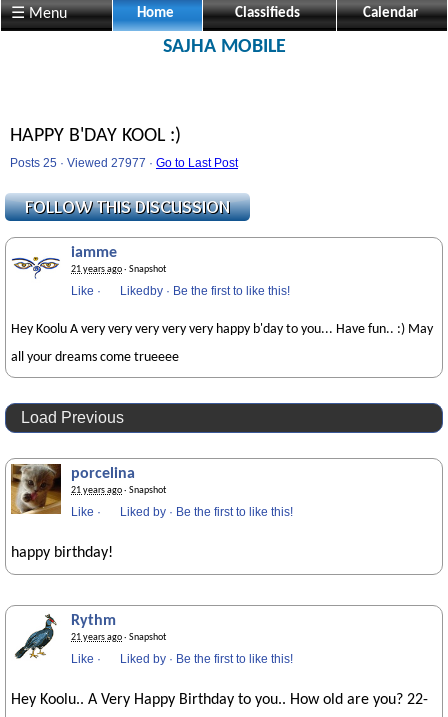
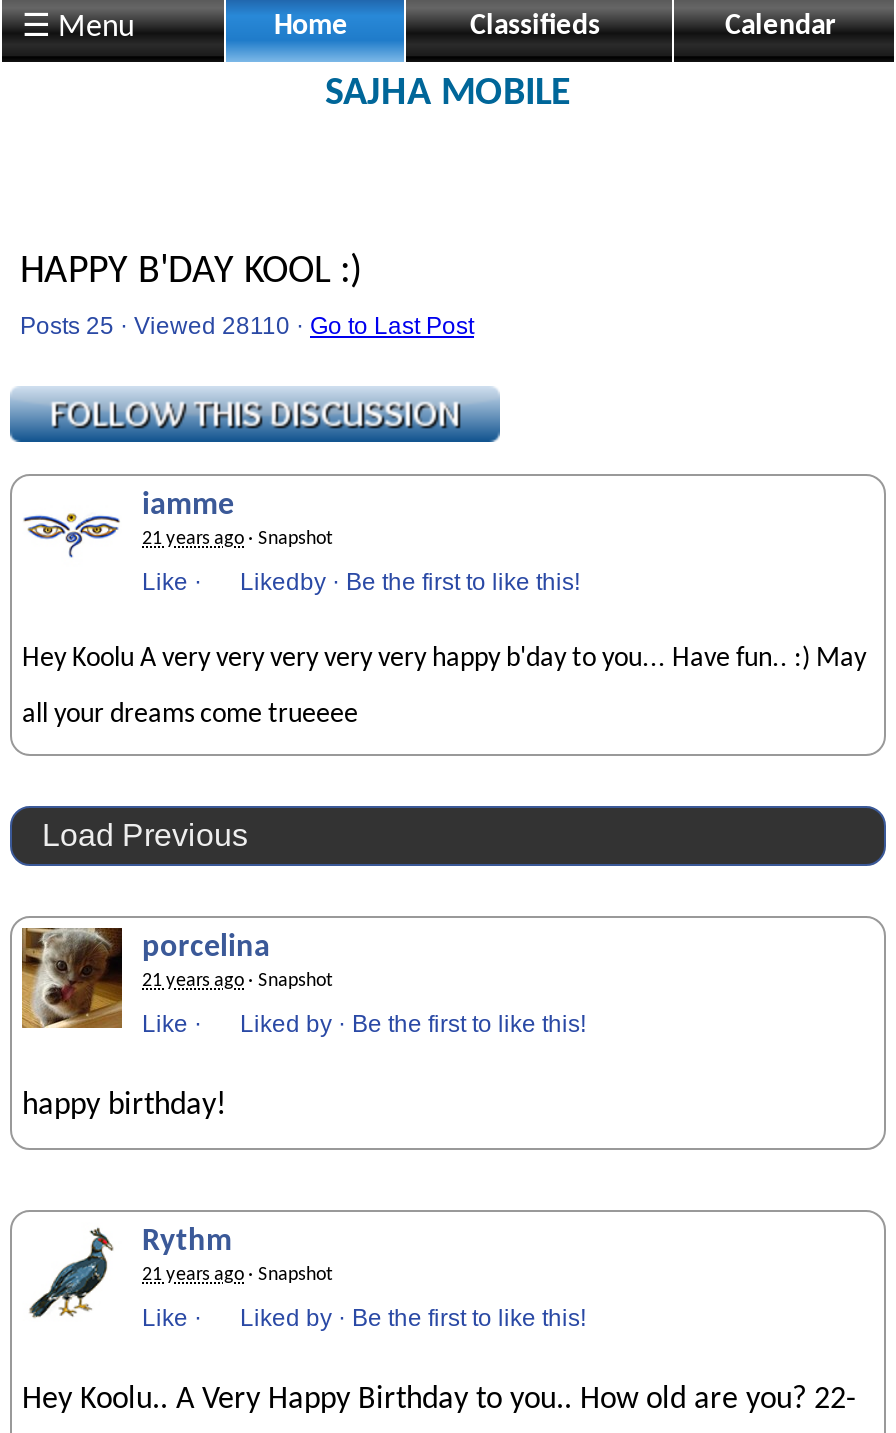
[10,156,238,170] Posts 25 · Viewed 27977 · Go to Last Post -> [20,312,474,340] Posts 25 · Viewed 28110 · Go to Last Post

